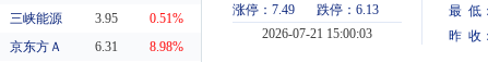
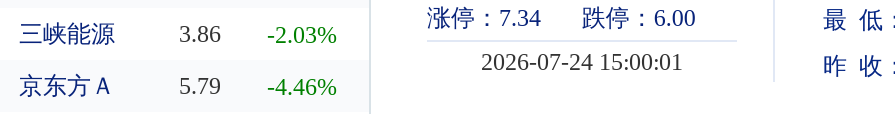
[233,2,295,17] 涨停：7.49 -> [427,4,541,32] 涨停：7.34
[317,2,379,17] 跌停：6.13 -> [582,4,696,32] 跌停：6.00
[95,11,118,26] 3.95 -> [179,20,221,48] 3.86
[150,11,183,26] 0.51% -> [267,20,337,48] -2.03%
[262,26,372,41] 2026-07-21 15:00:03 -> [481,48,683,76] 2026-07-24 15:00:01
[95,39,118,54] 6.31 -> [179,72,221,100] 5.79
[150,39,183,55] 8.98% -> [267,72,337,100] -4.46%

